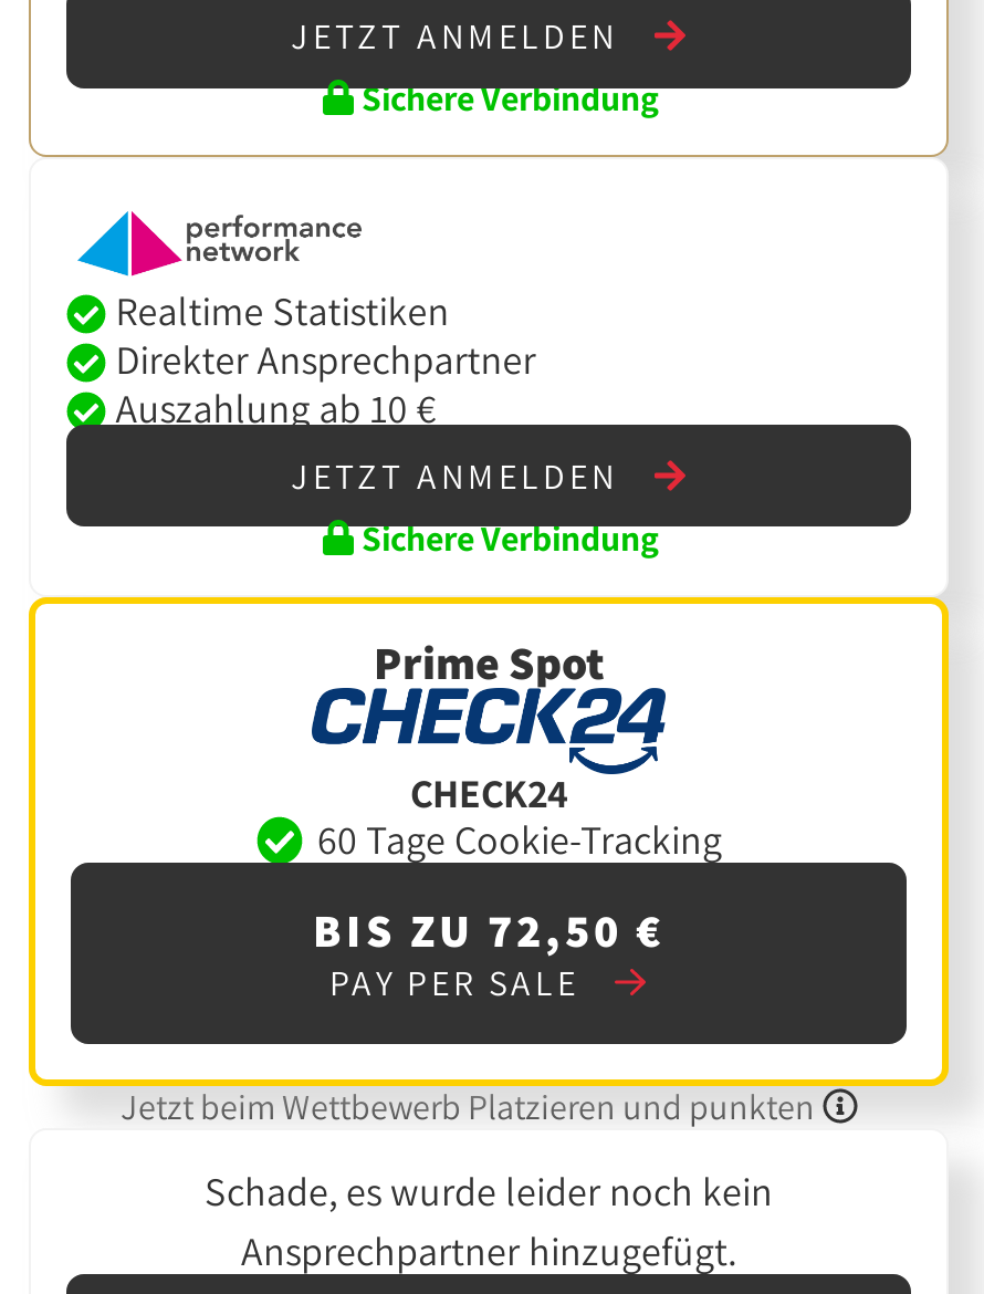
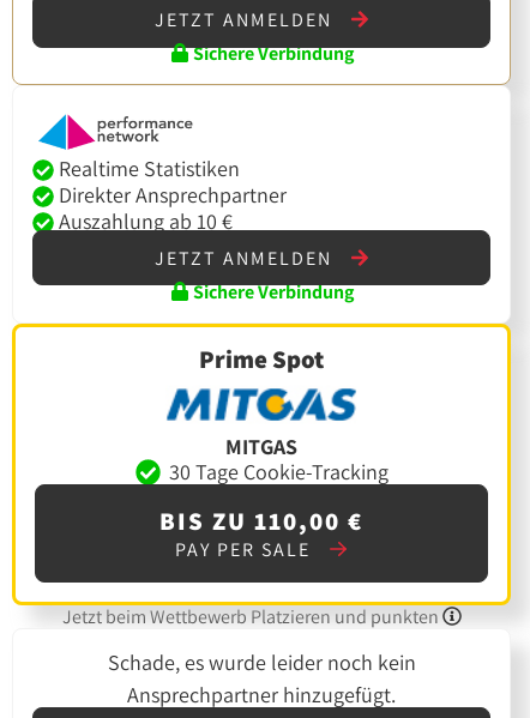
[310,686,722,864] [image] | CHECK24 | 60 Tage Cookie-Tracking -> [167,379,388,485] [image] | MITGAS | 30 Tage Cookie-Tracking
[313,901,664,960] BIS ZU 72,50 € -> [159,505,363,537] BIS ZU 110,00 €

